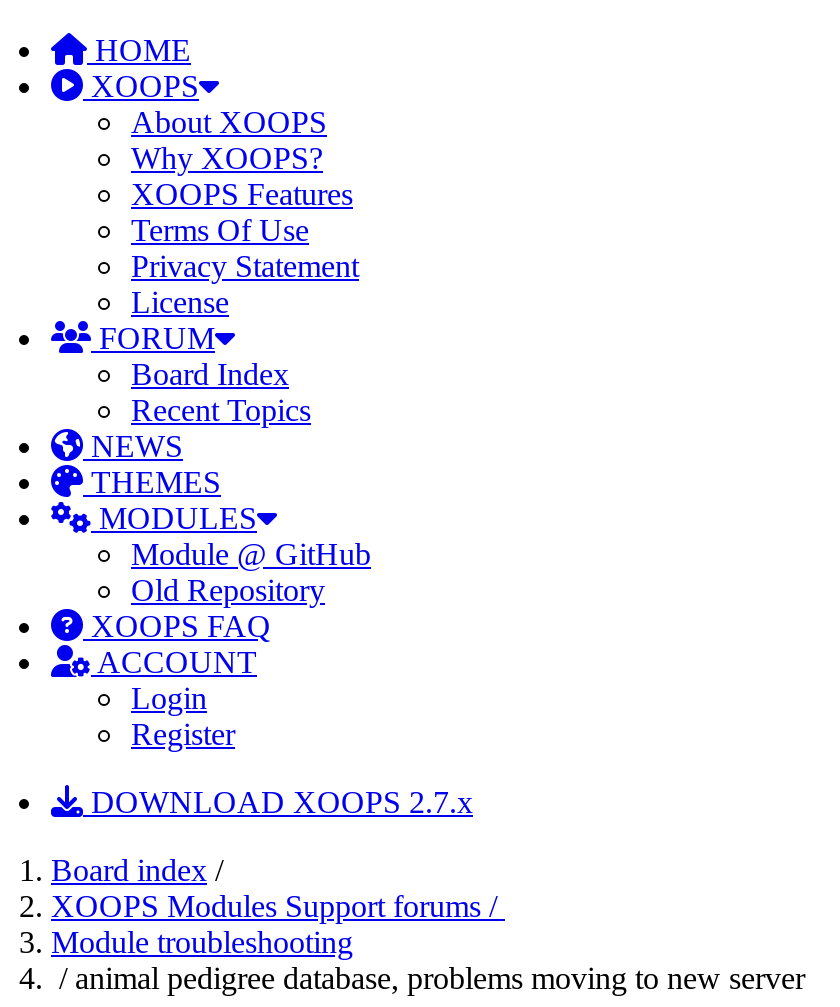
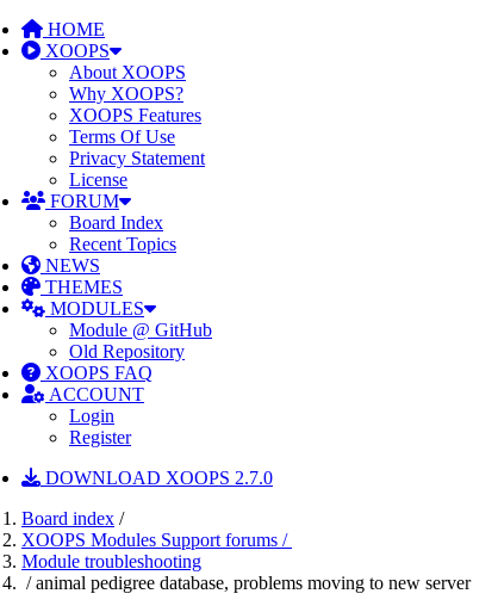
[83,785,473,819] DOWNLOAD XOOPS 2.7.x -> [41,468,273,488] DOWNLOAD XOOPS 2.7.0

